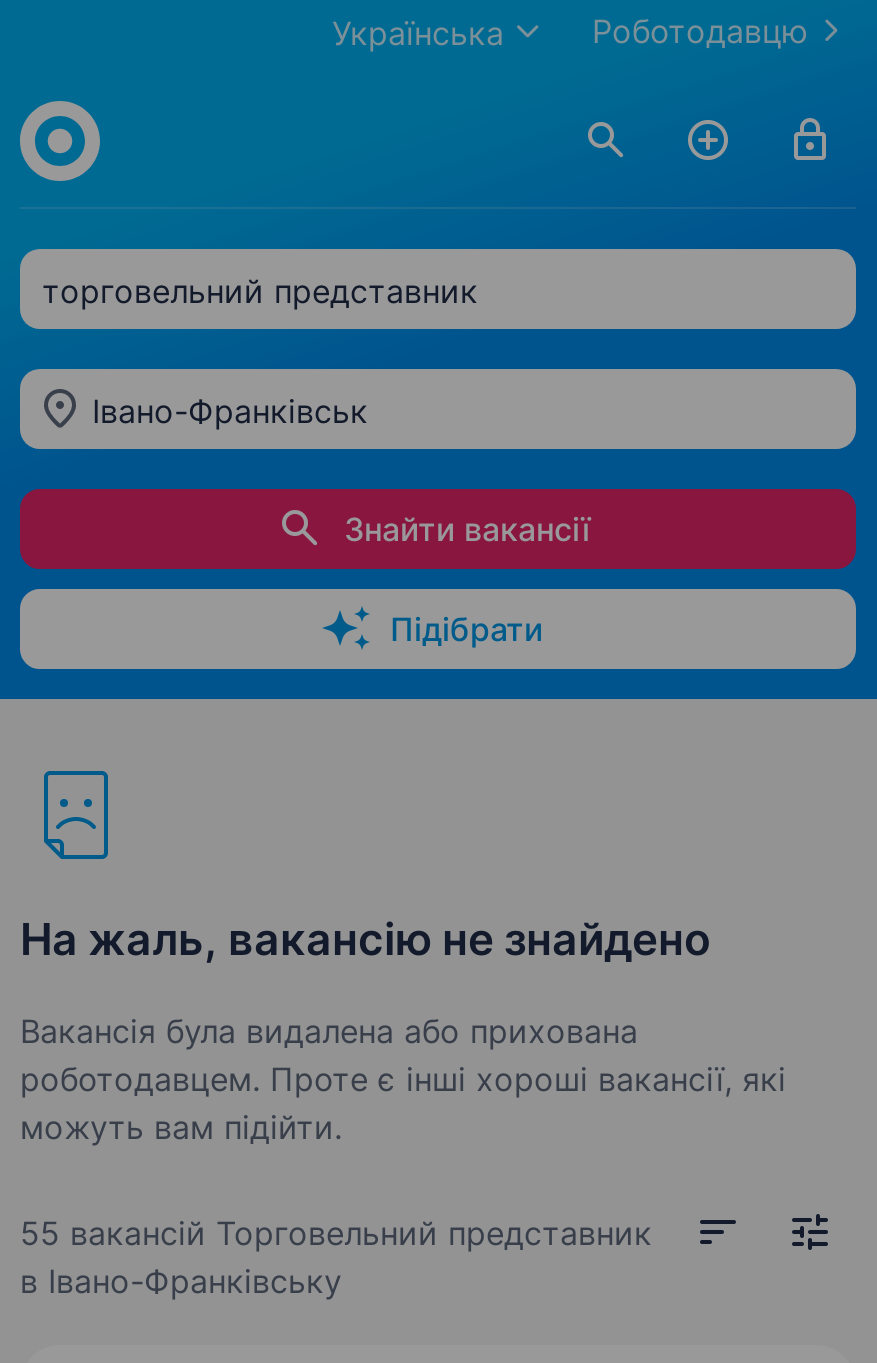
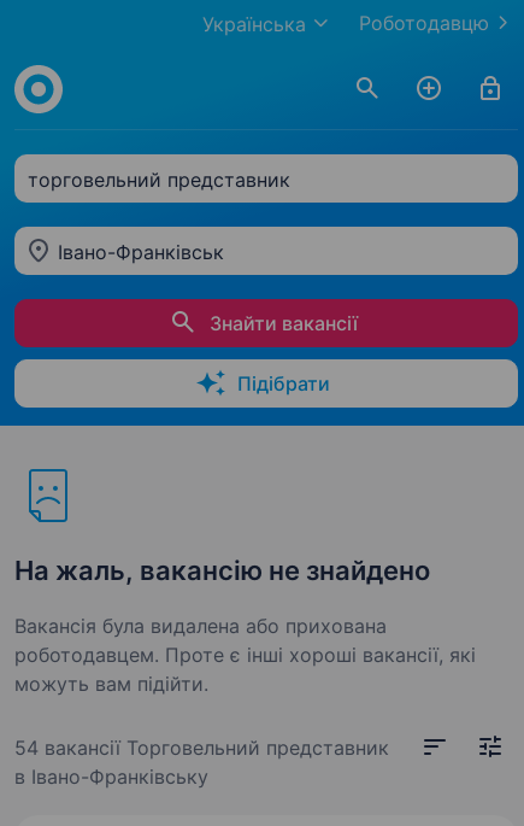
[20,1213,652,1253] 55 вакансій Торговельний представник -> [14,736,389,760] 54 вакансії Торговельний представник

